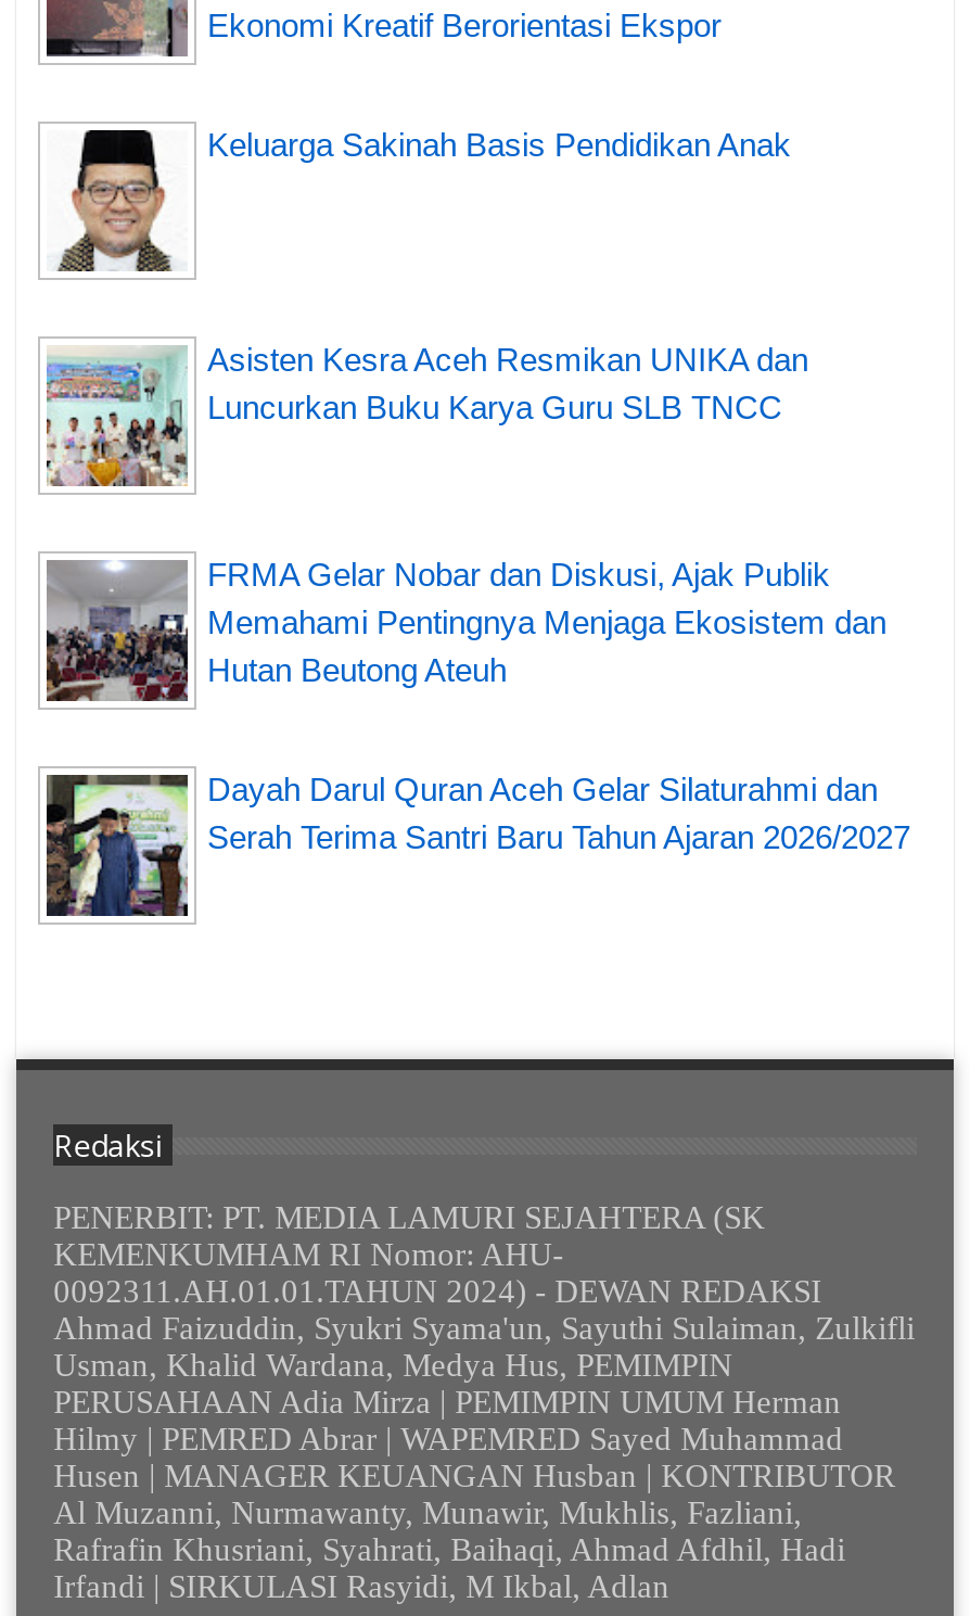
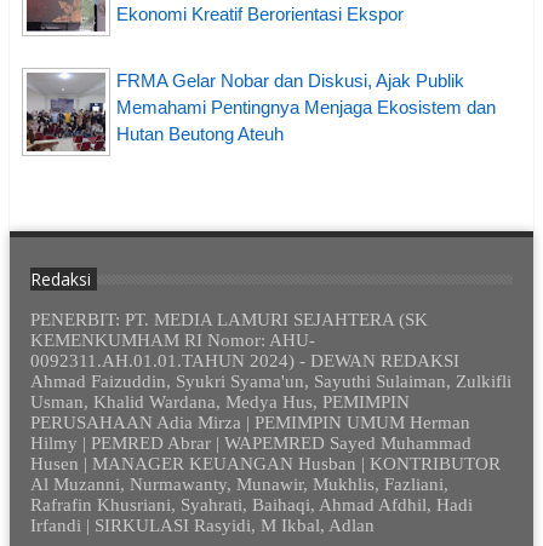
[47,127,791,271] [image] | Keluarga Sakinah Basis Pendidikan Anak -> none
[44,336,808,486] [image] | Asisten Kesra Aceh Resmikan UNIKA dan | Luncurkan Buku Karya Guru SLB TNCC -> none
[44,771,910,918] [image] | Dayah Darul Quran Aceh Gelar Silaturahmi dan | Serah Terima Santri Baru Tahun Ajaran 2026/2027 -> none

